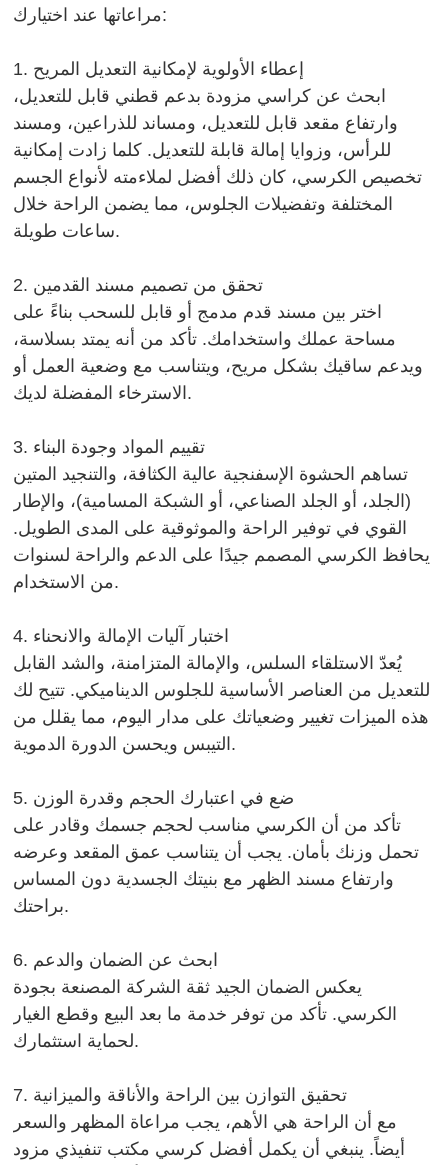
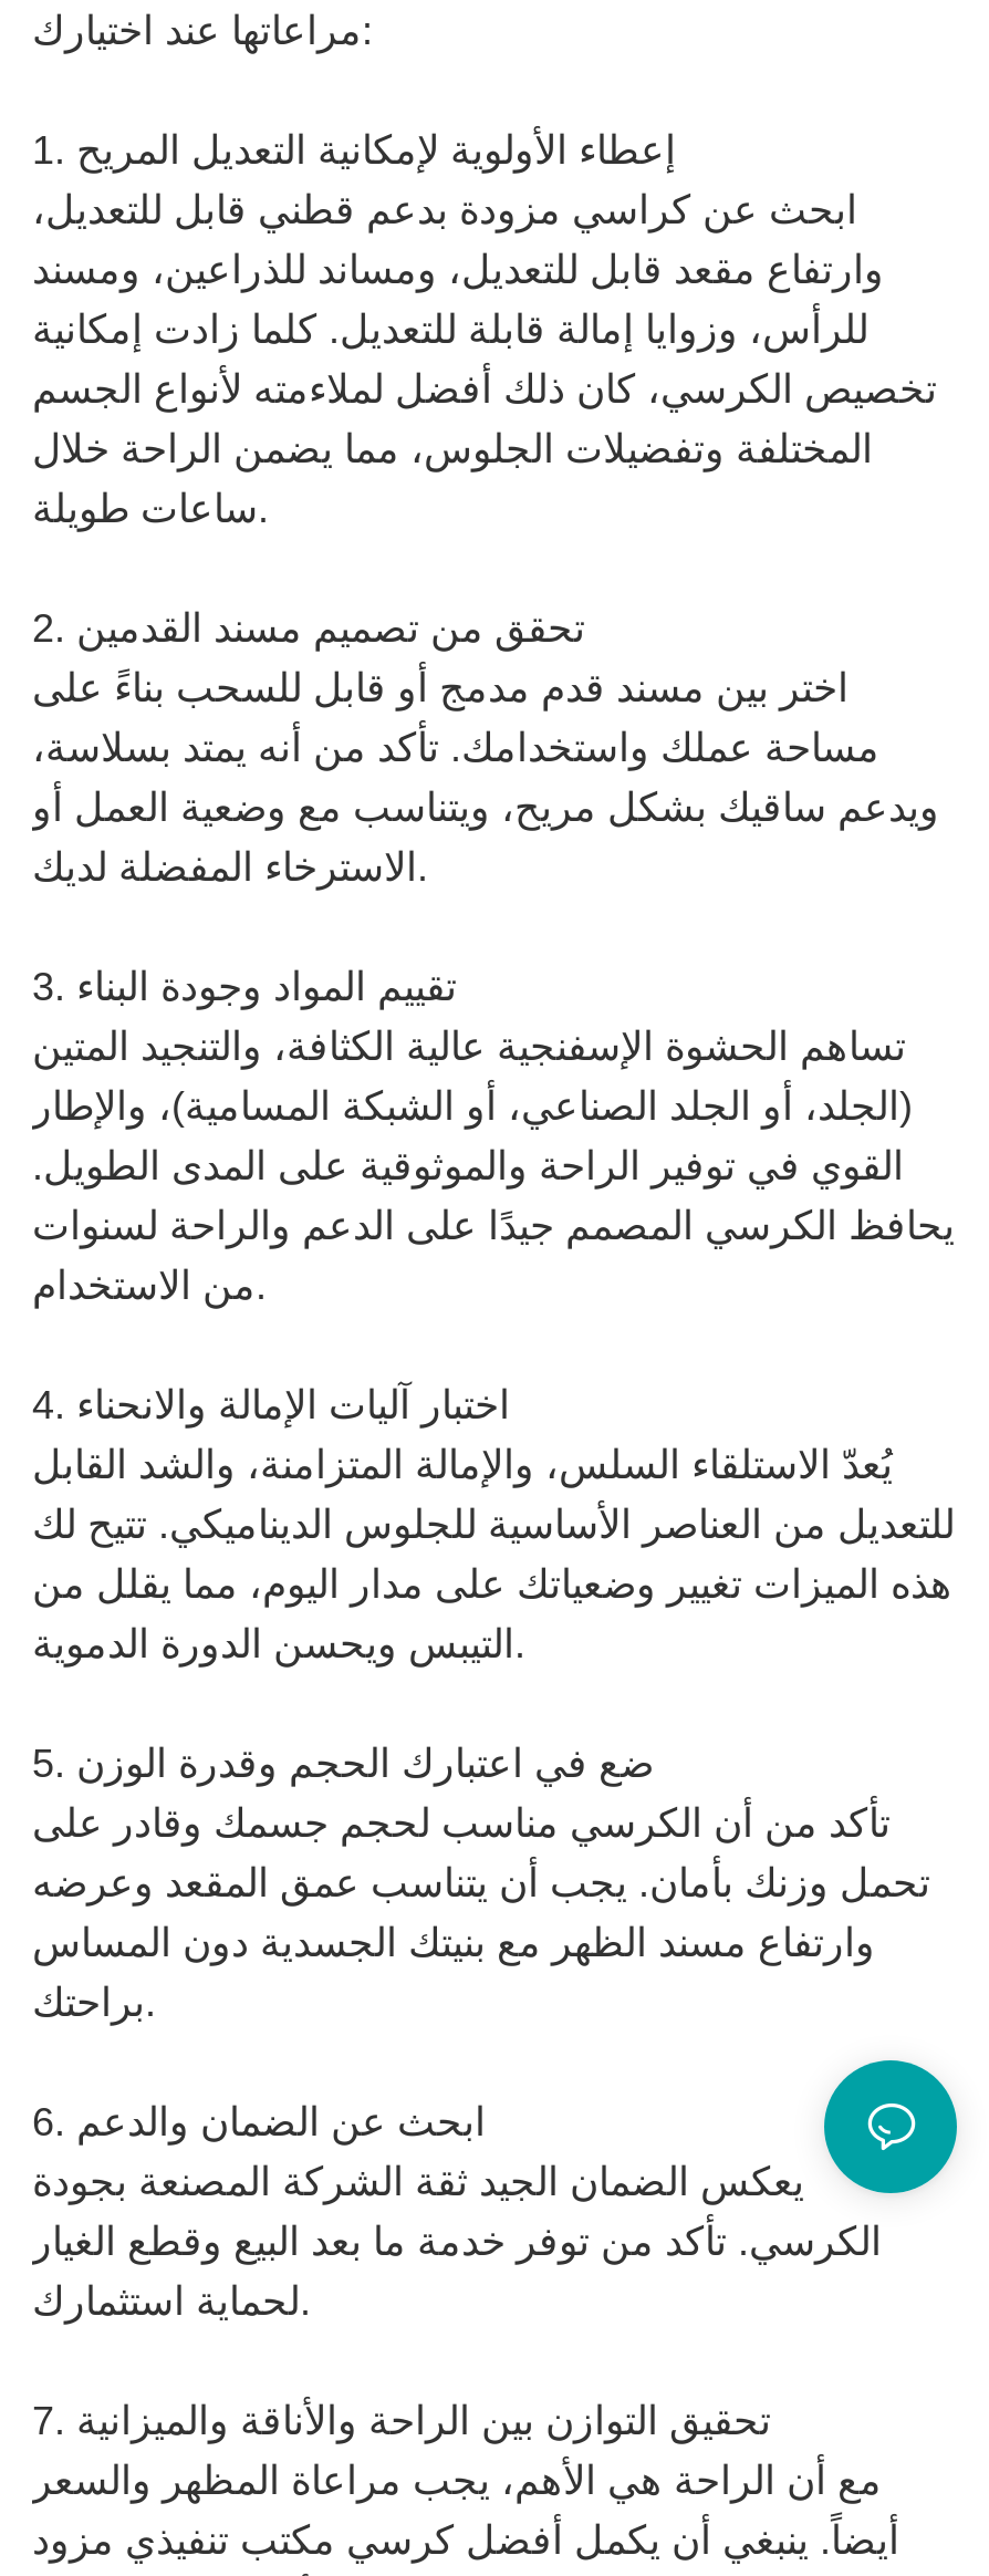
none -> [820,2056,961,2198] [image]

